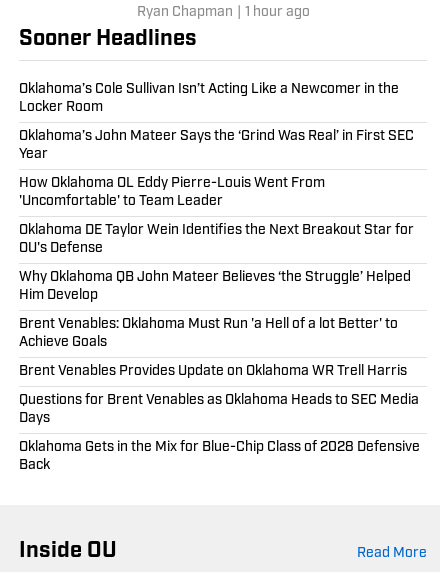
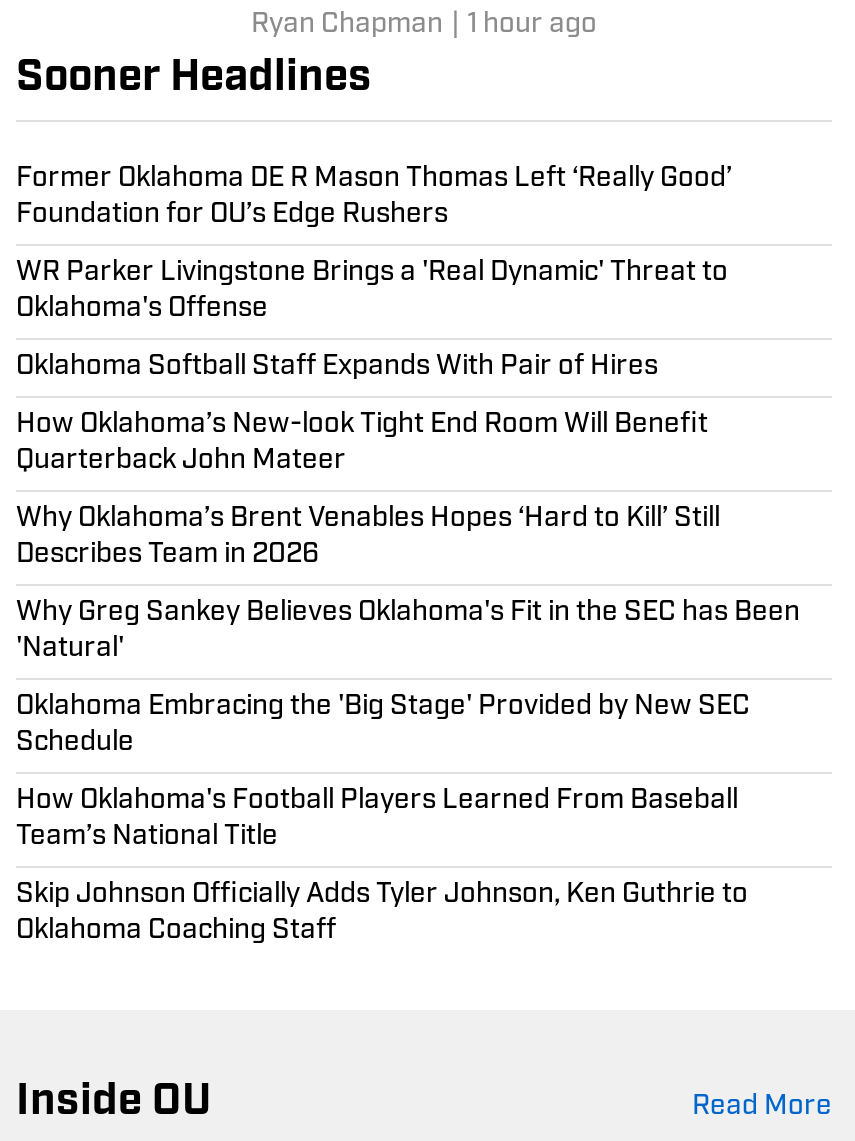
[19,82,399,115] Oklahoma’s Cole Sullivan Isn’t Acting Like a Newcomer in the | Locker Room -> [16,164,732,230] Former Oklahoma DE R Mason Thomas Left ‘Really Good’ | Foundation for OU’s Edge Rushers
[19,129,414,162] Oklahoma’s John Mateer Says the ‘Grind Was Real’ in First SEC | Year -> [16,258,728,324] WR Parker Livingstone Brings a 'Real Dynamic' Threat to | Oklahoma's Offense
[19,176,325,209] How Oklahoma OL Eddy Pierre-Louis Went From | 'Uncomfortable' to Team Leader -> [16,352,658,382] Oklahoma Softball Staff Expands With Pair of Hires
[19,223,414,256] Oklahoma DE Taylor Wein Identifies the Next Breakout Star for | OU's Defense -> [16,410,708,476] How Oklahoma’s New-look Tight End Room Will Benefit | Quarterback John Mateer
[19,270,411,303] Why Oklahoma QB John Mateer Believes ‘the Struggle’ Helped | Him Develop -> [16,504,720,570] Why Oklahoma’s Brent Venables Hopes ‘Hard to Kill’ Still | Describes Team in 2026
[19,317,398,350] Brent Venables: Oklahoma Must Run 'a Hell of a lot Better' to | Achieve Goals -> [16,598,800,664] Why Greg Sankey Believes Oklahoma's Fit in the SEC has Been | 'Natural'
[19,364,407,379] Brent Venables Provides Update on Oklahoma WR Trell Harris -> [16,692,750,758] Oklahoma Embracing the 'Big Stage' Provided by New SEC | Schedule
[19,393,419,426] Questions for Brent Venables as Oklahoma Heads to SEC Media | Days -> [16,786,738,852] How Oklahoma's Football Players Learned From Baseball | Team’s National Title
[19,440,420,473] Oklahoma Gets in the Mix for Blue-Chip Class of 2028 Defensive | Back -> [16,880,748,946] Skip Johnson Officially Adds Tyler Johnson, Ken Guthrie to | Oklahoma Coaching Staff

